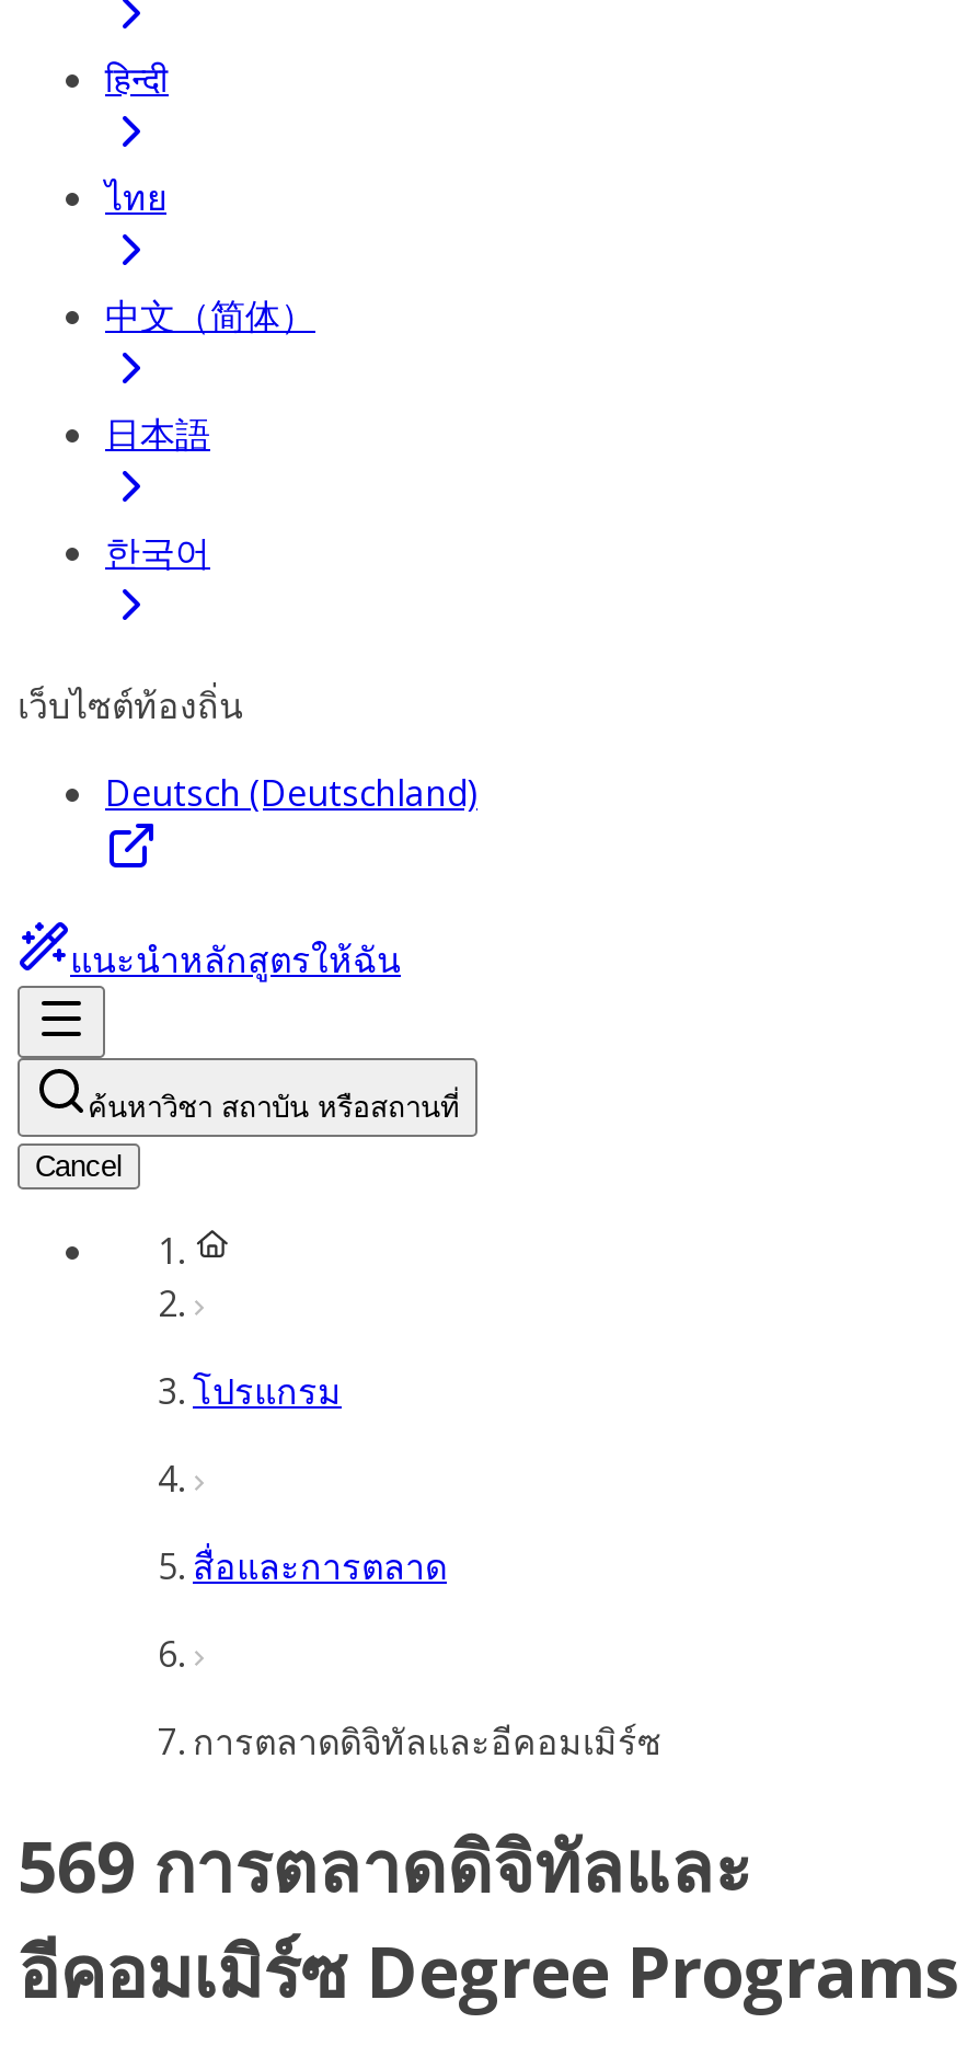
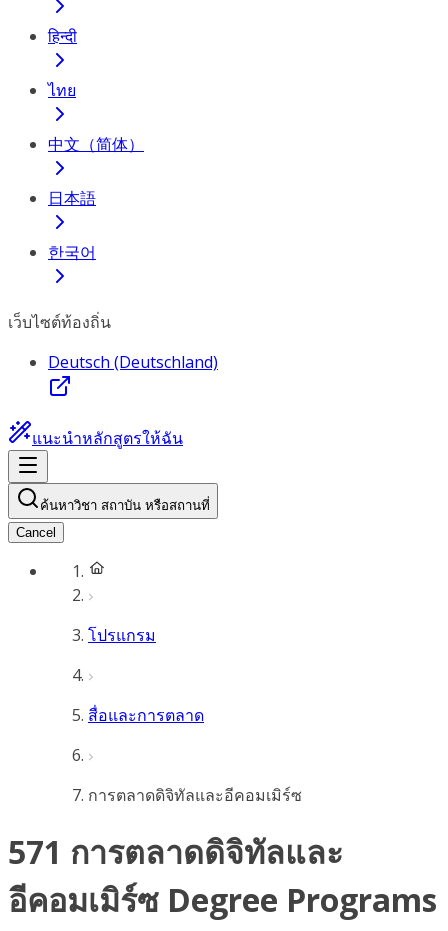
[18,1819,751,1913] 569 การตลาดดิจิทัลและ -> [8,830,343,873] 571 การตลาดดิจิทัลและ

